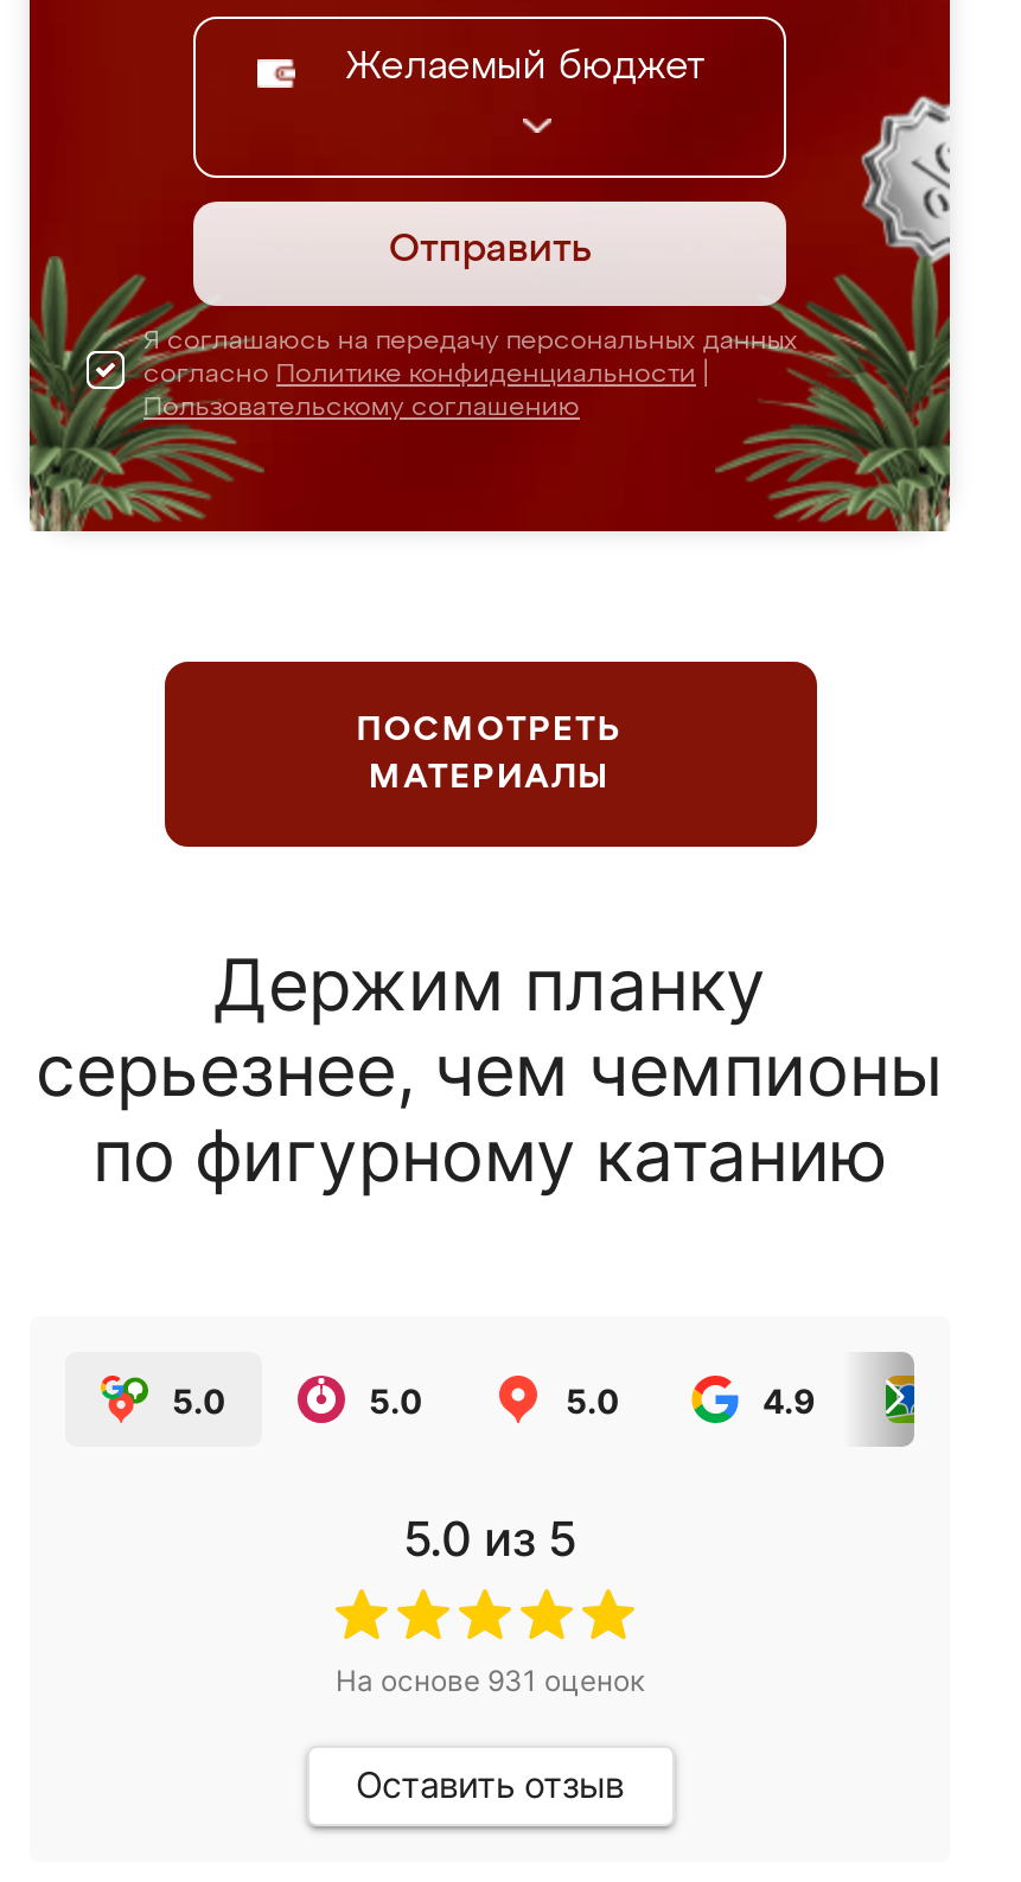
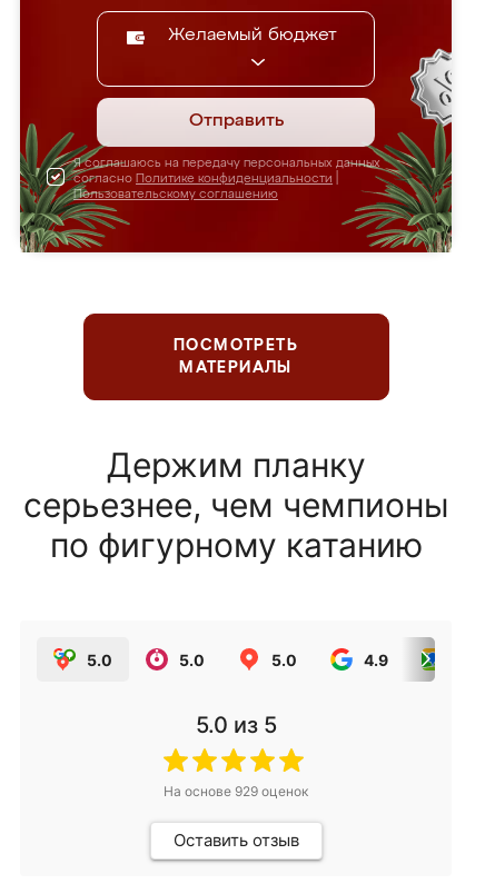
[336,1663,644,1698] На основе 931 оценок -> [164,783,308,799] На основе 929 оценок

